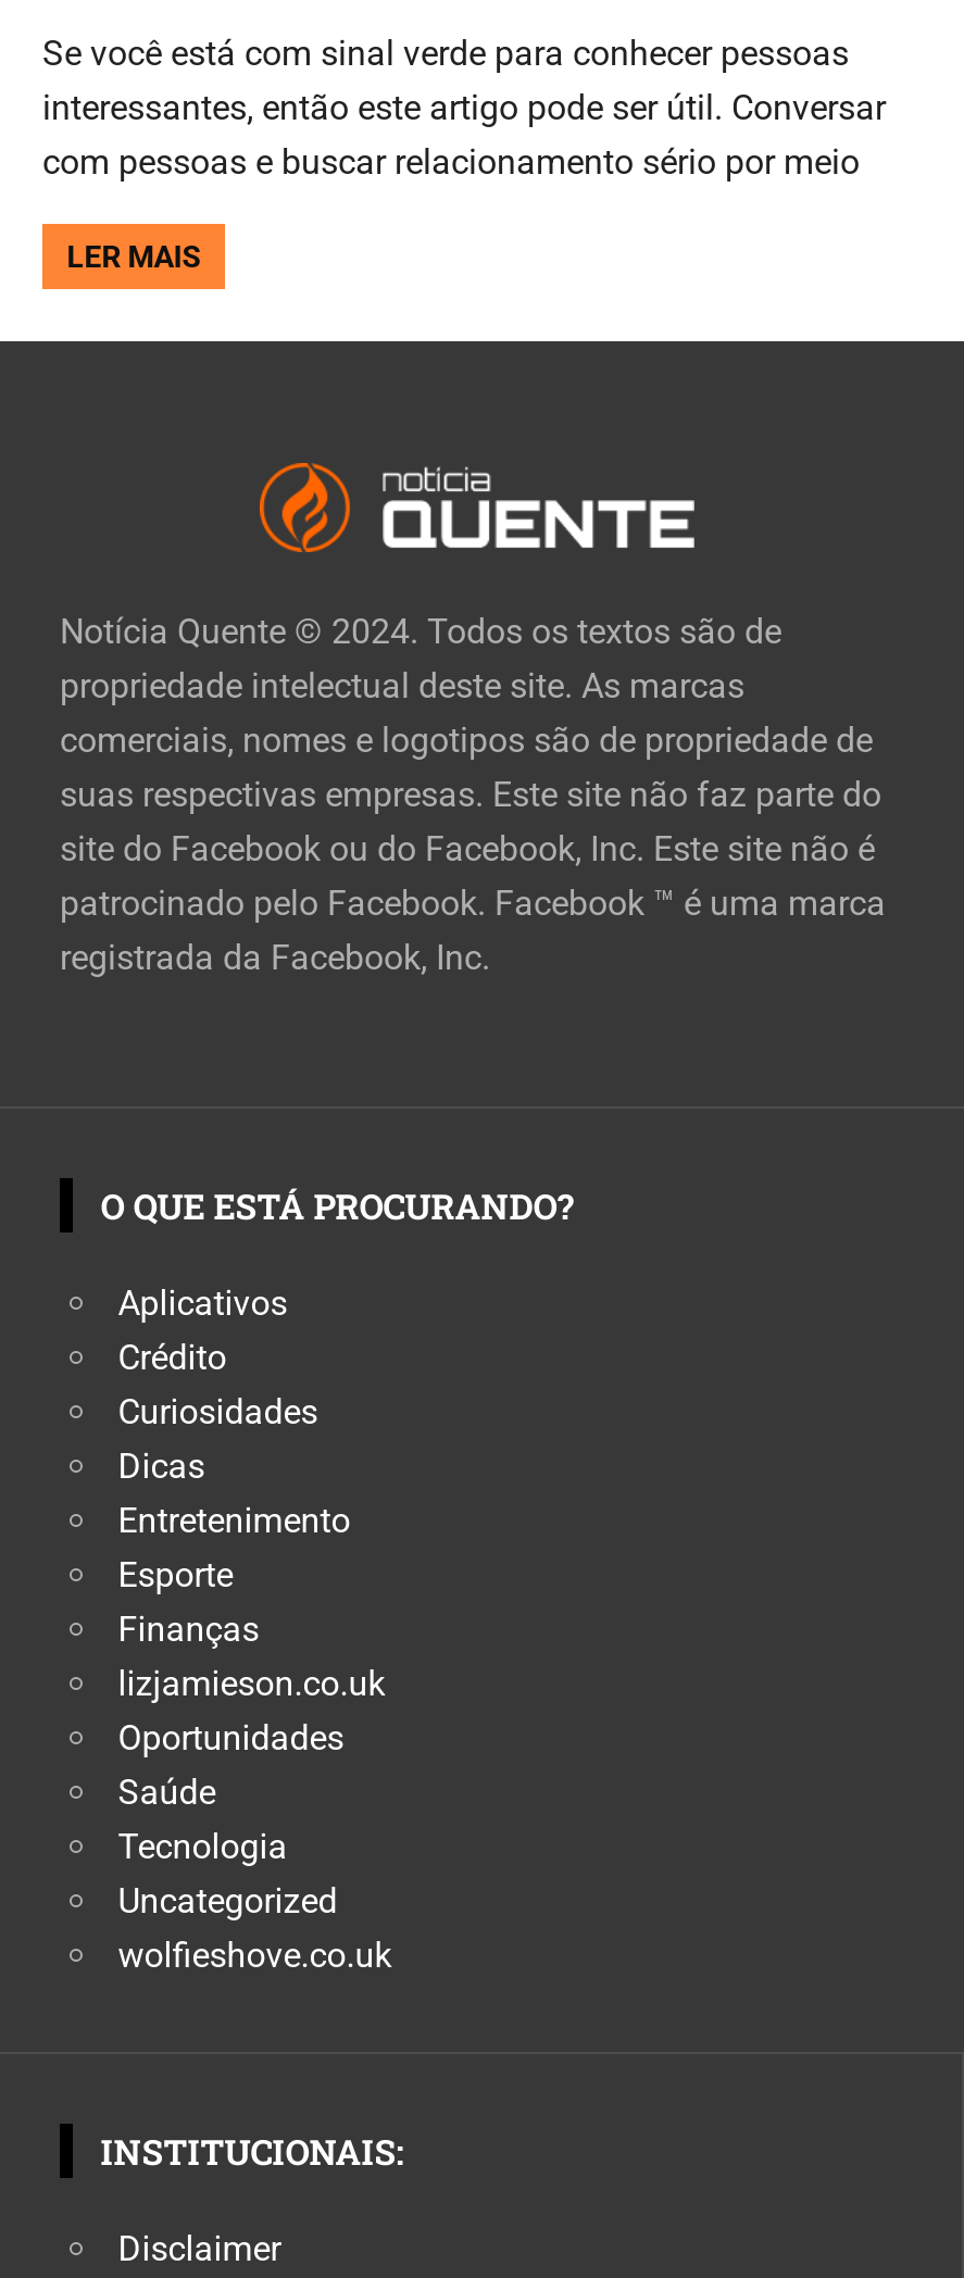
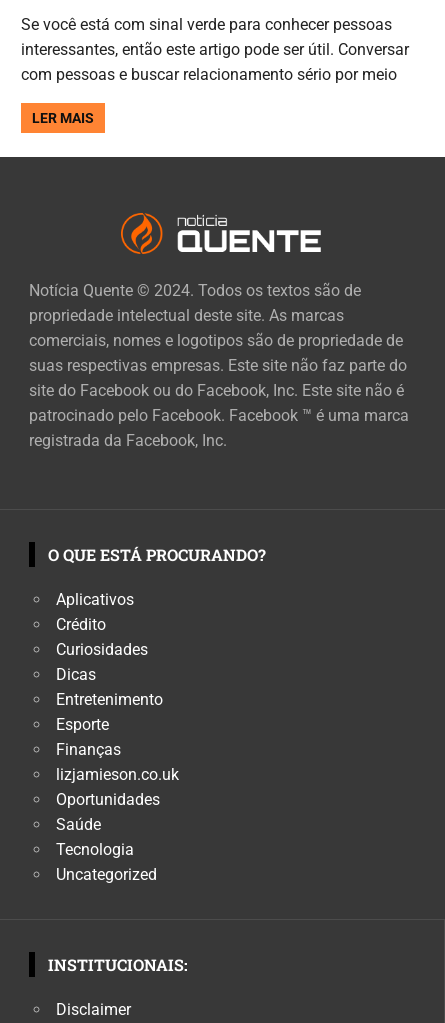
[118,1935,392,1976] wolfieshove.co.uk -> none

